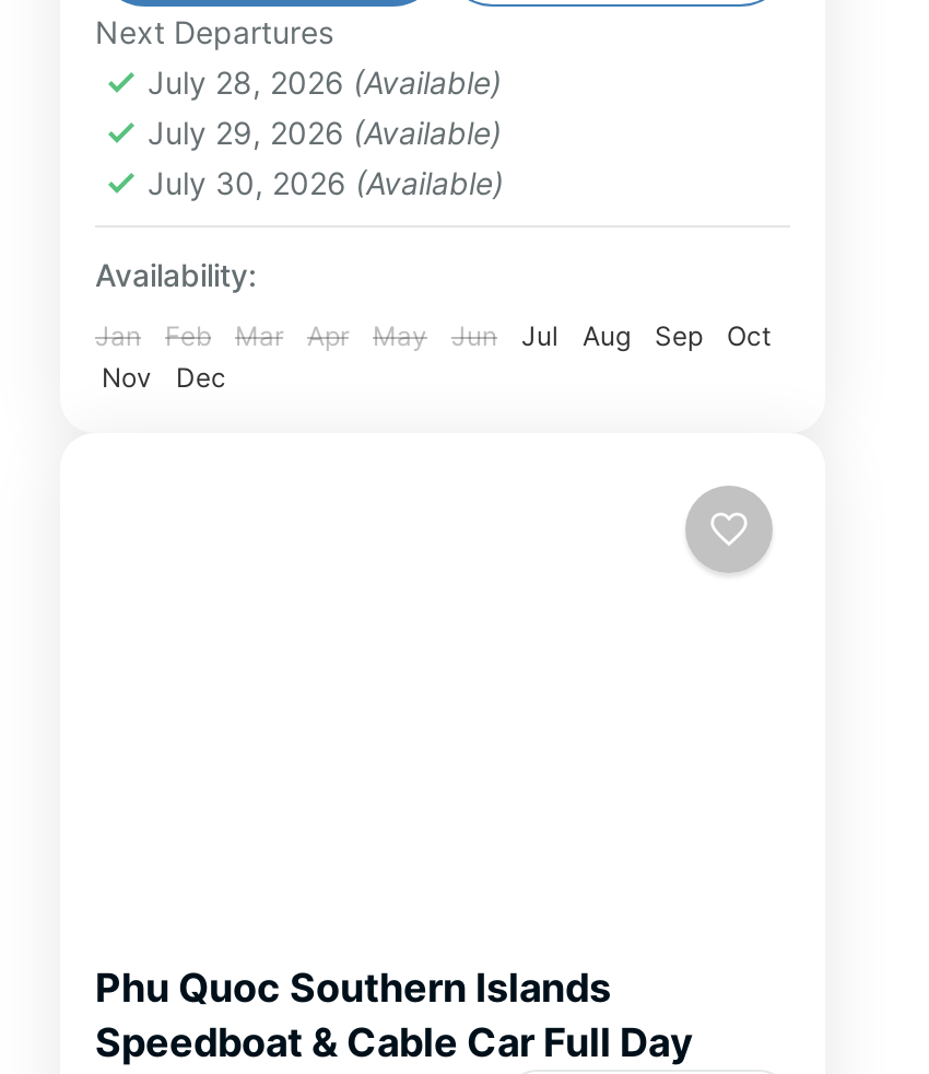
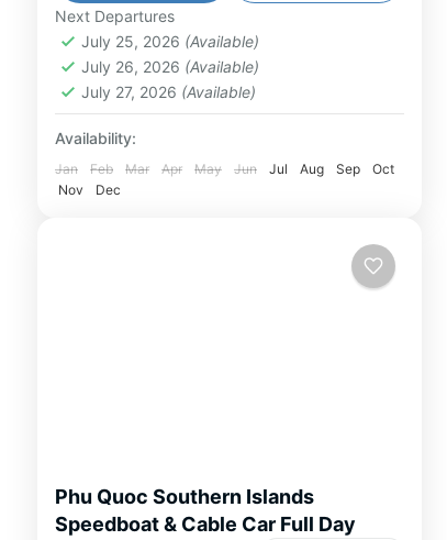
[148,62,502,100] July 28, 2026 (Available) -> [81,31,259,50] July 25, 2026 (Available)
[148,113,502,150] July 29, 2026 (Available) -> [81,57,259,75] July 26, 2026 (Available)
[148,163,504,200] July 30, 2026 (Available) -> [81,82,256,101] July 27, 2026 (Available)

